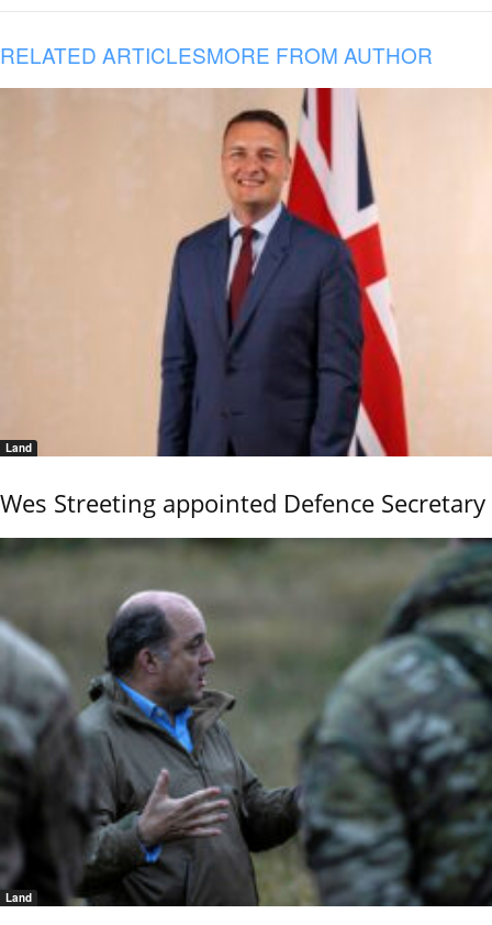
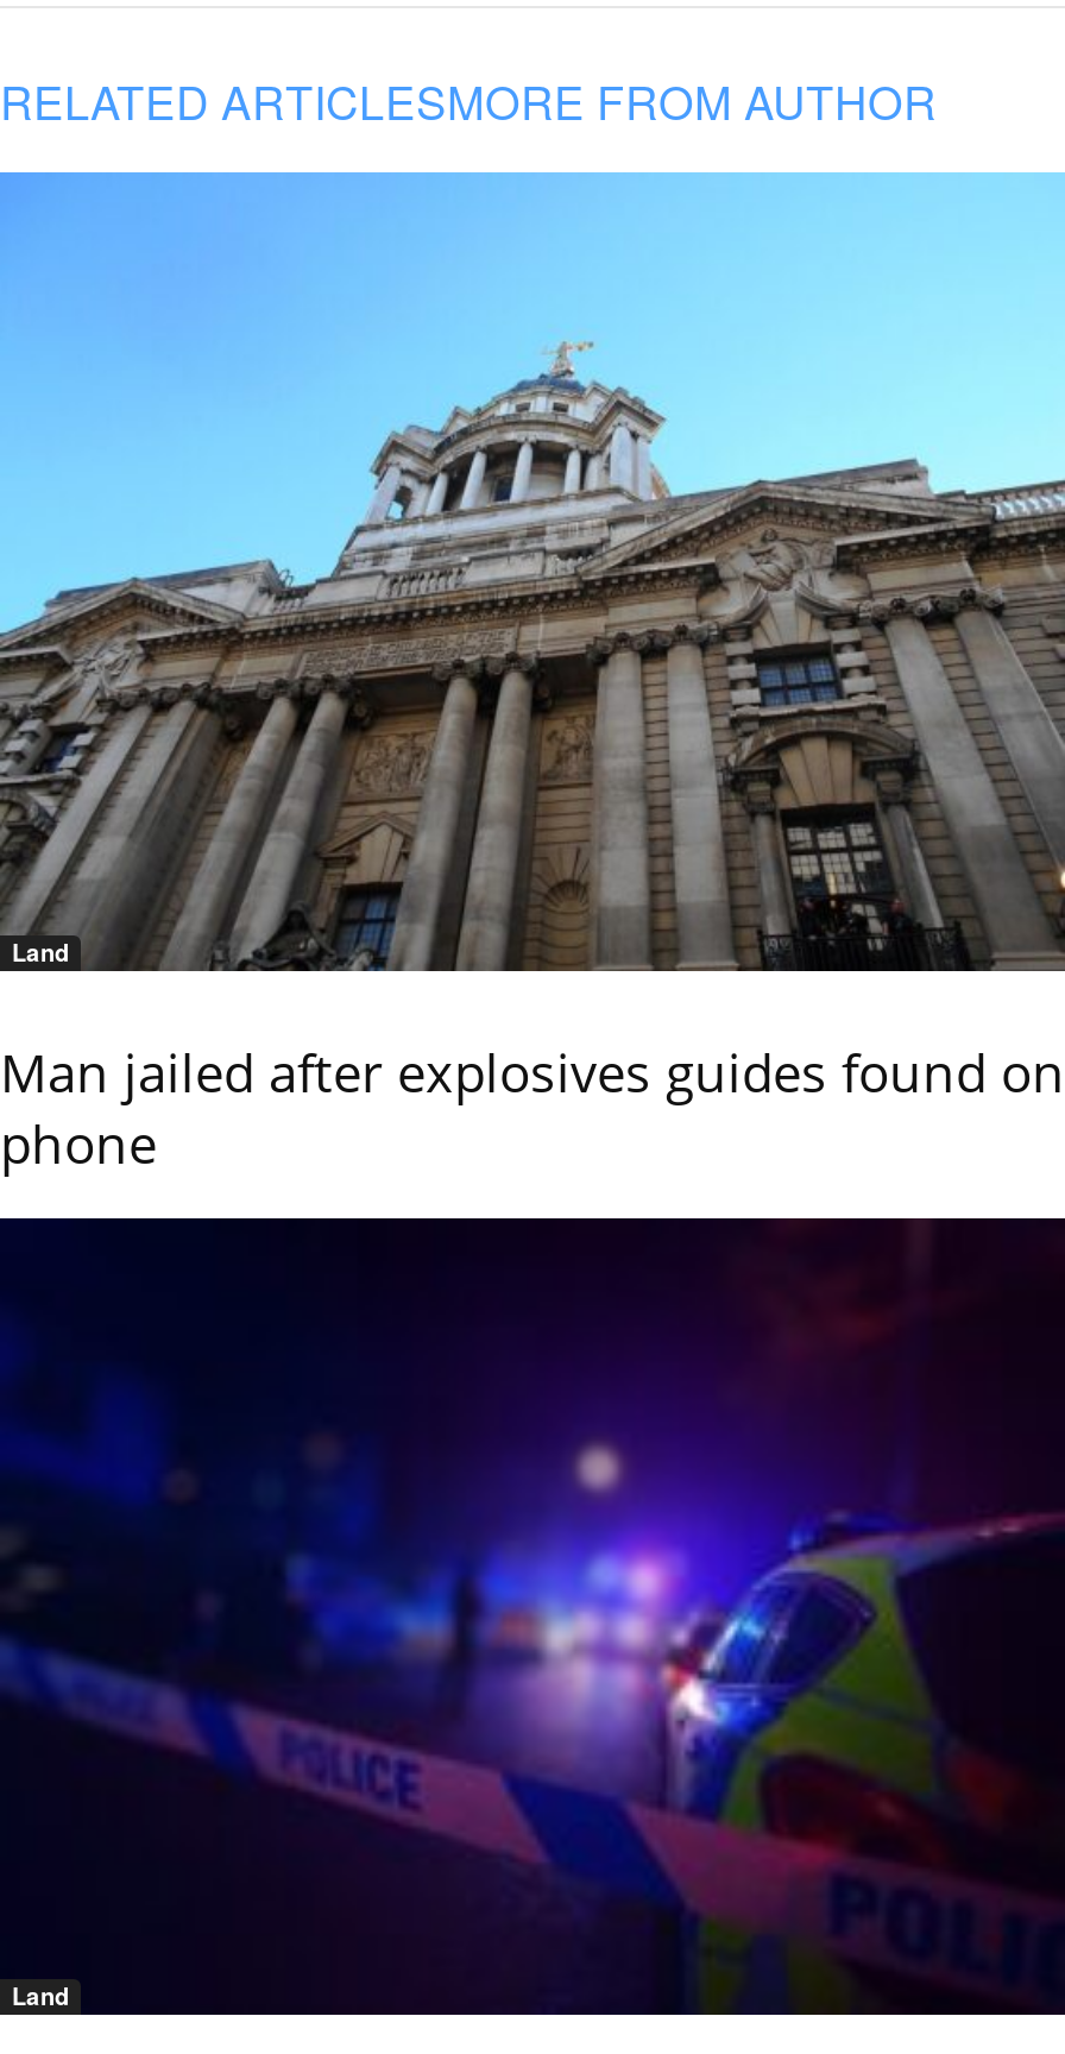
[0,87,489,519] [image] | Wes Streeting appointed Defence Secretary -> [0,170,1065,1178] [image] | Man jailed after explosives guides found on | phone
[3,538,489,907] [image] -> [7,1218,1058,2017] [image]

